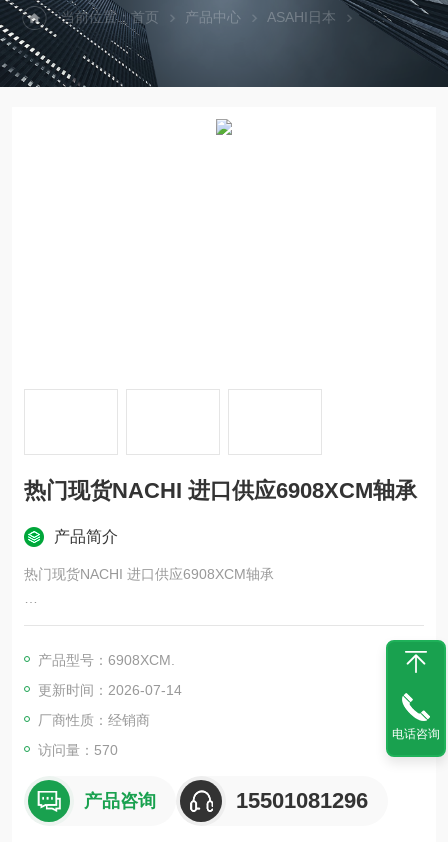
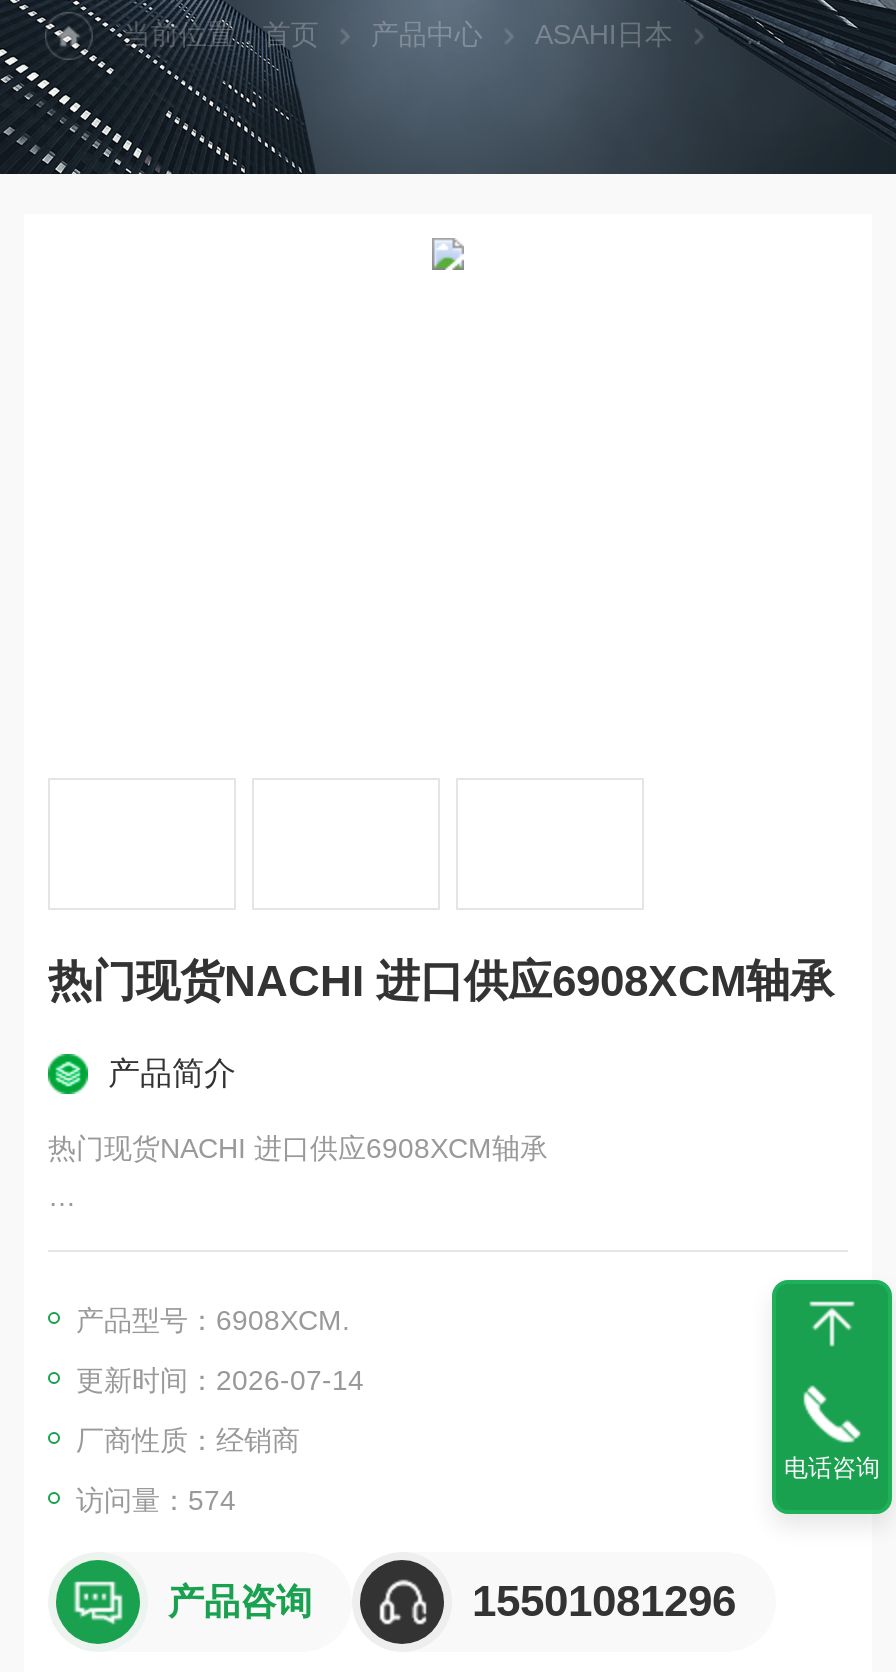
[38,742,118,758] 访问量：570 -> [76,1484,236,1516] 访问量：574

